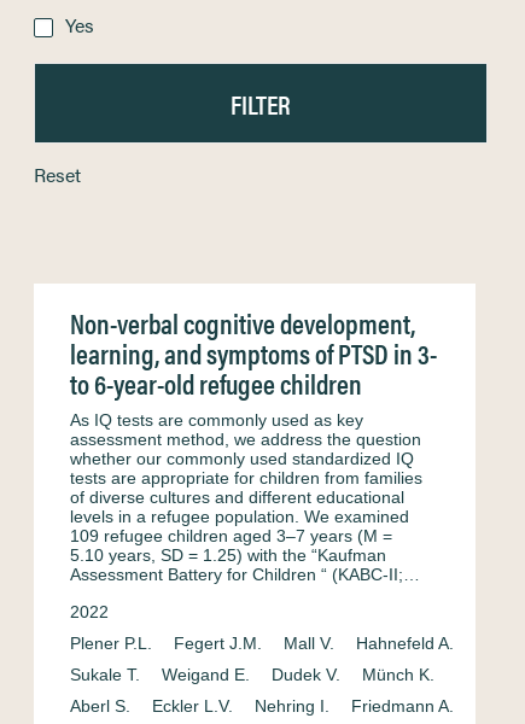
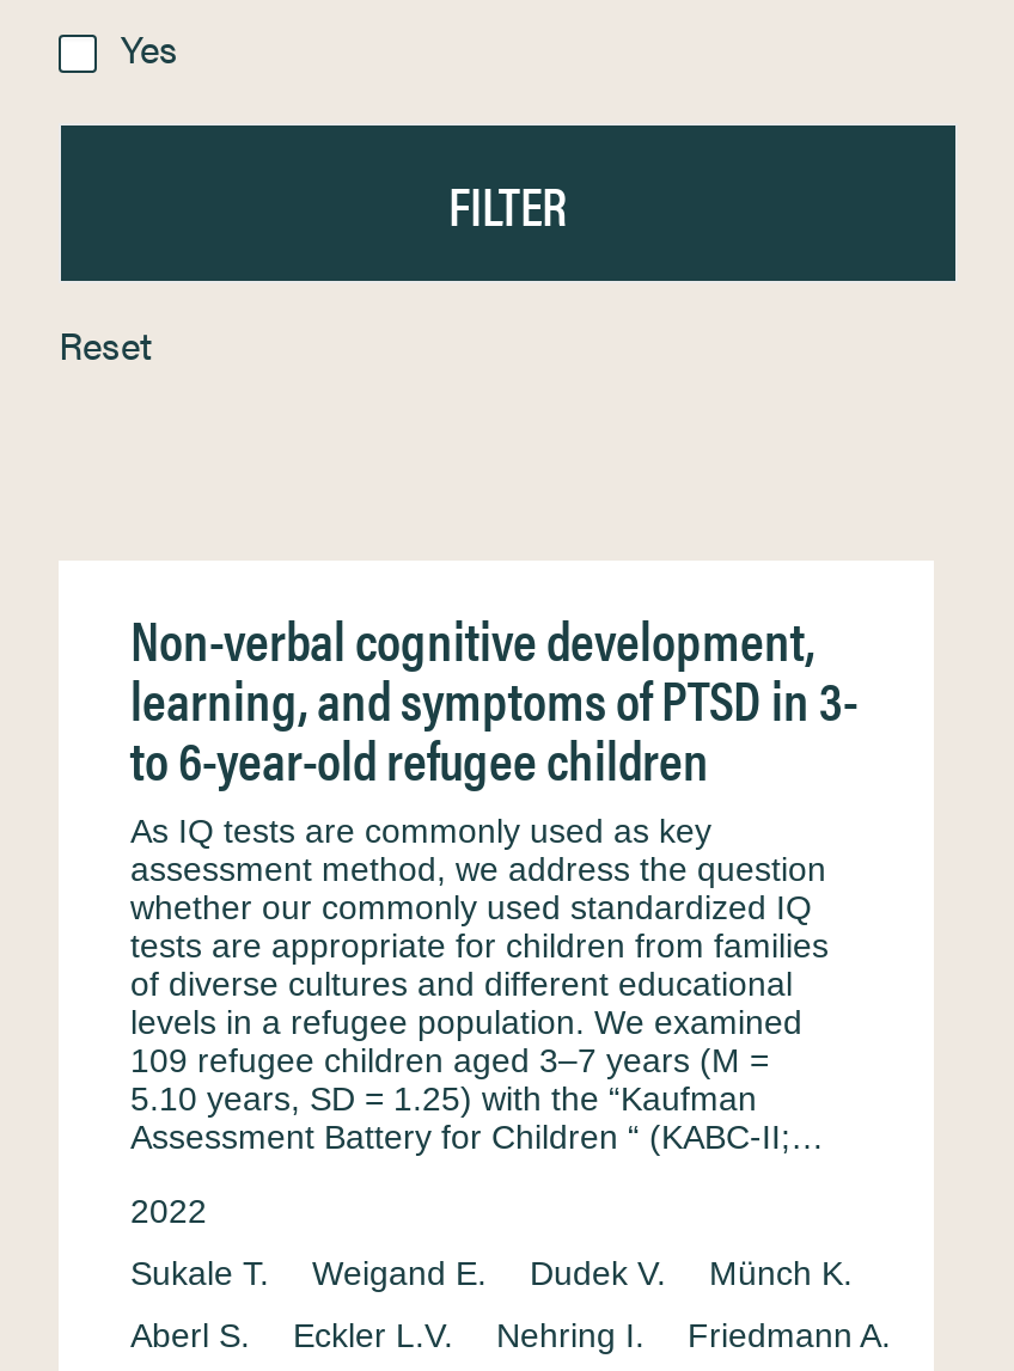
[70,634,454,653] Plener P.L. | Fegert J.M. | Mall V. | Hahnefeld A. -> none

